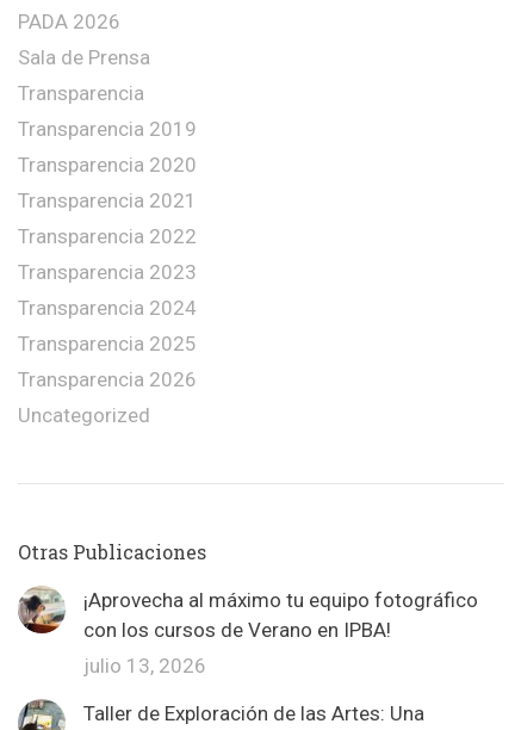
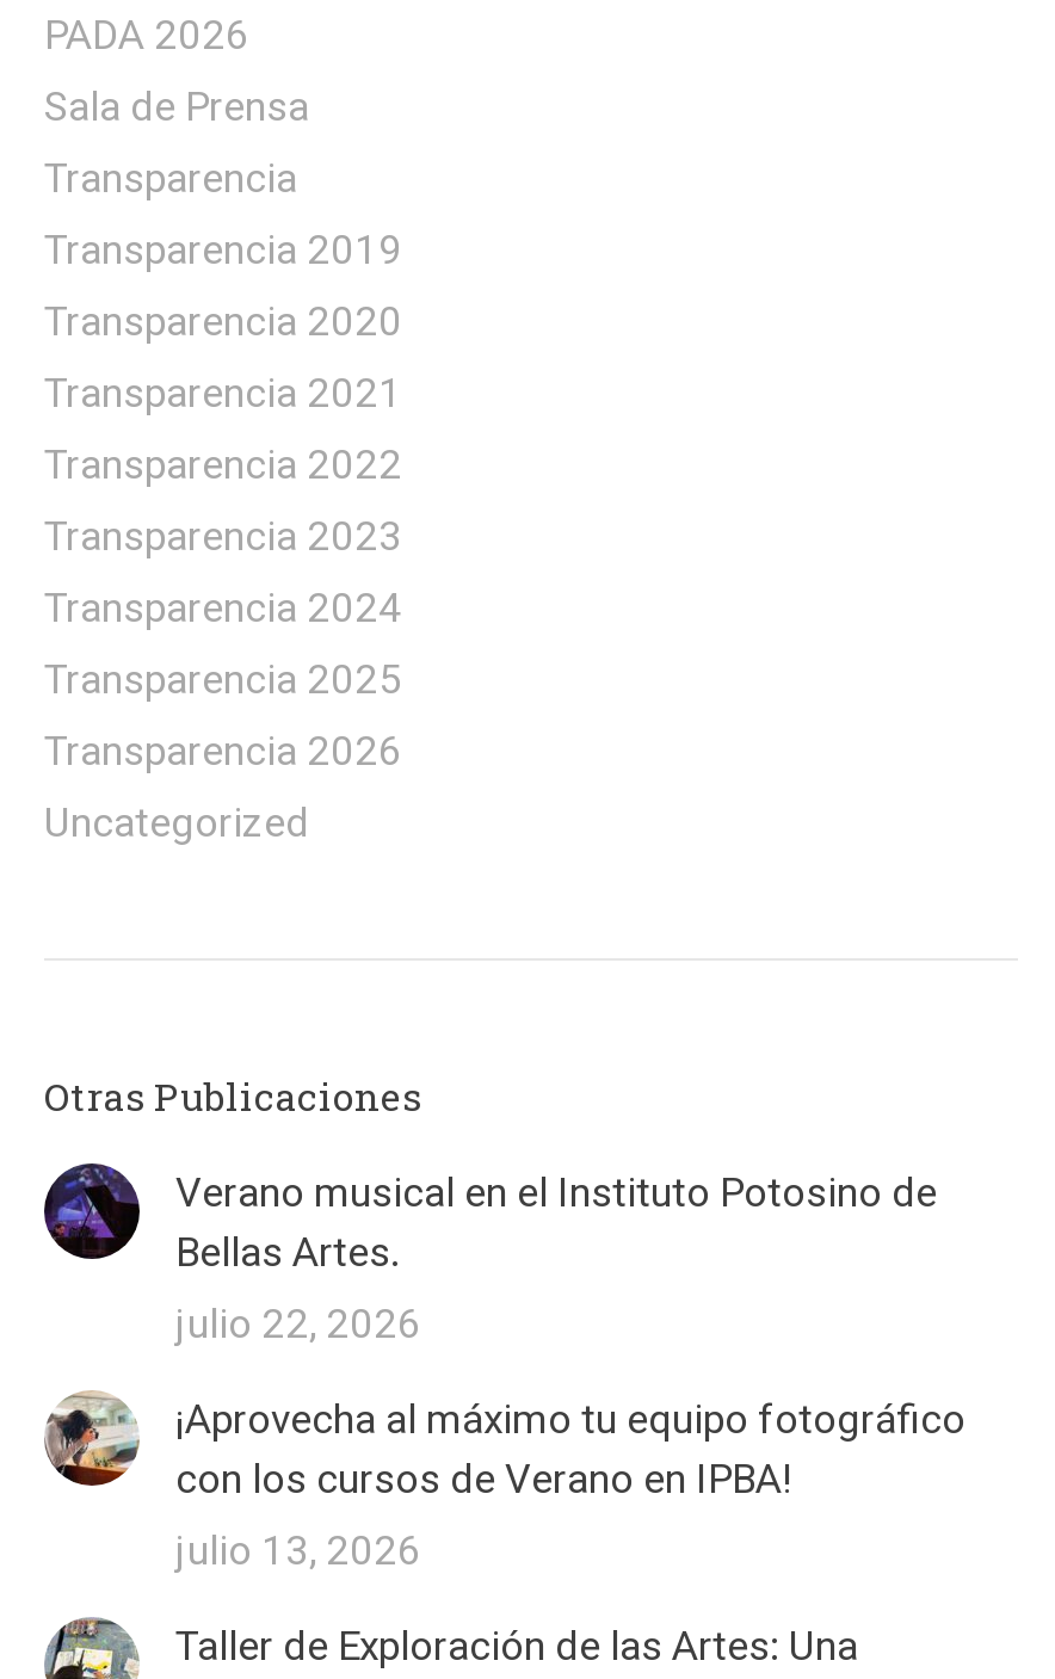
none -> [42,1161,937,1347] [image] | Verano musical en el Instituto Potosino de | Bellas Artes. | julio 22, 2026

